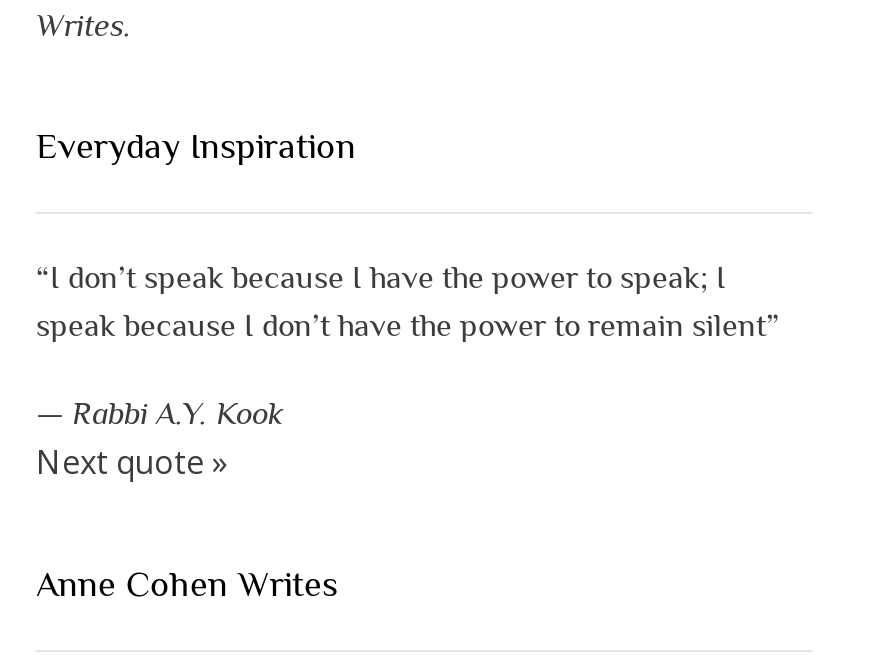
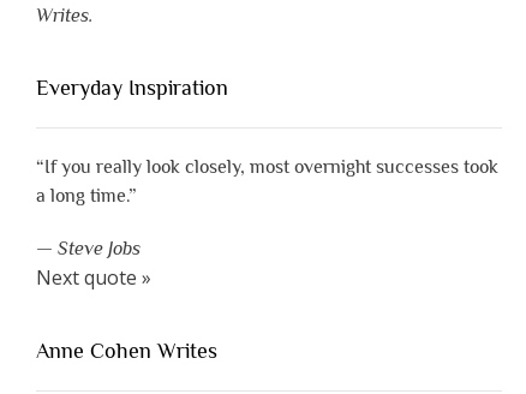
[36,260,780,344] “I don’t speak because I have the power to speak; I | speak because I don’t have the power to remain silent” -> [36,156,498,207] “If you really look closely, most overnight successes took | a long time.”
[36,396,284,432] — Rabbi A.Y. Kook -> [36,238,141,260] — Steve Jobs

